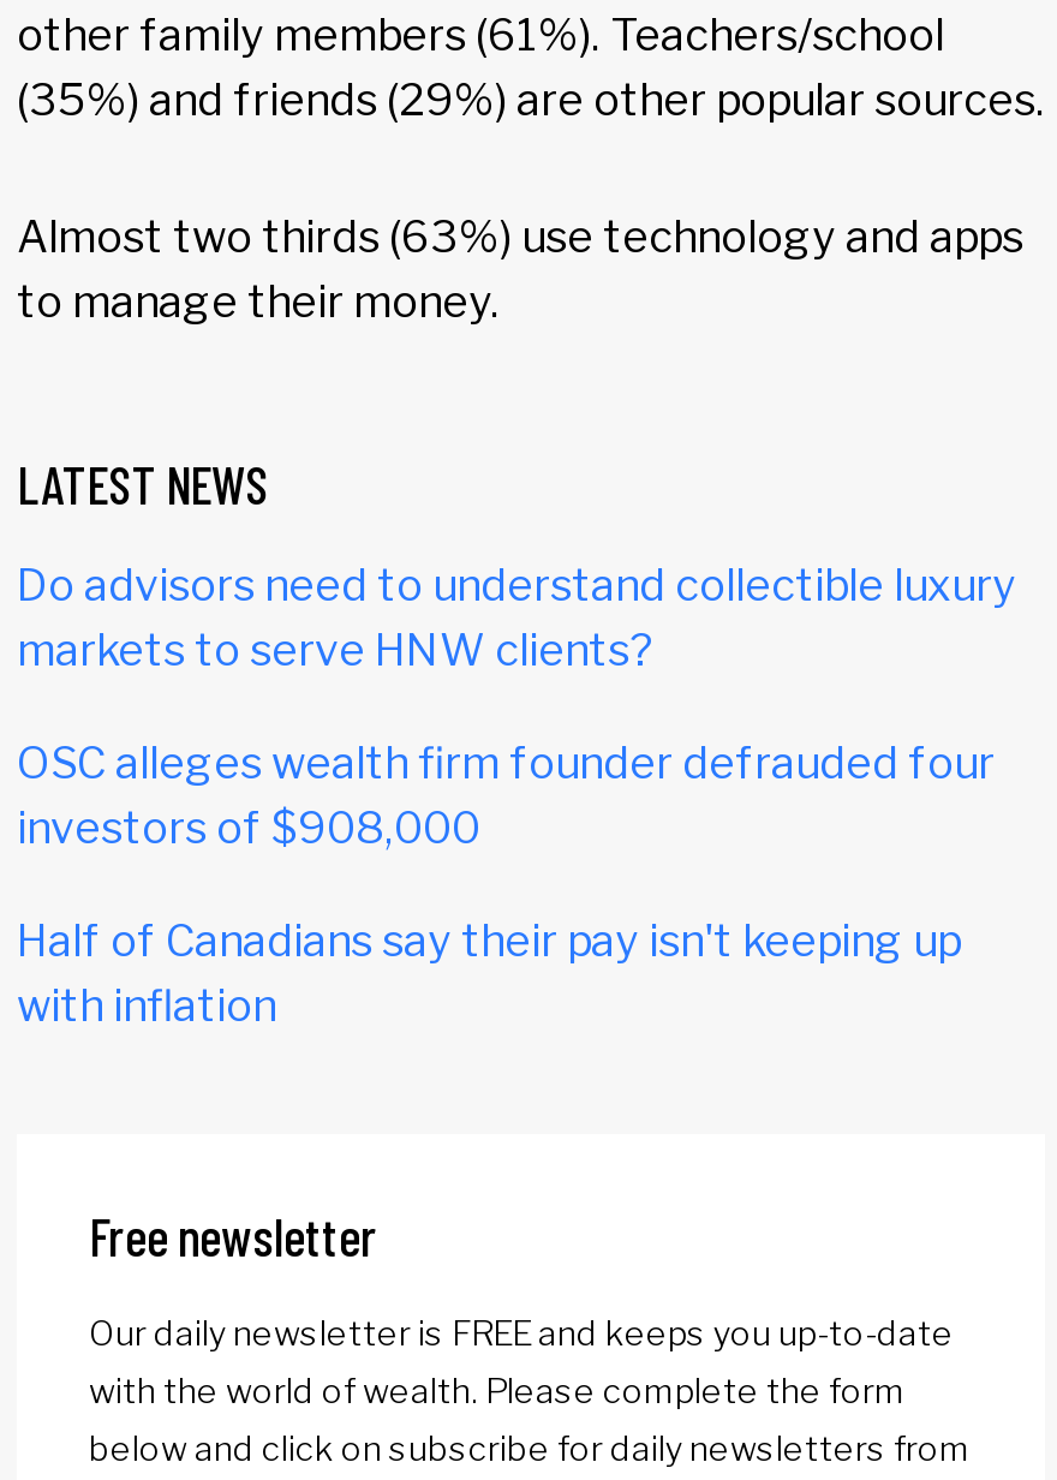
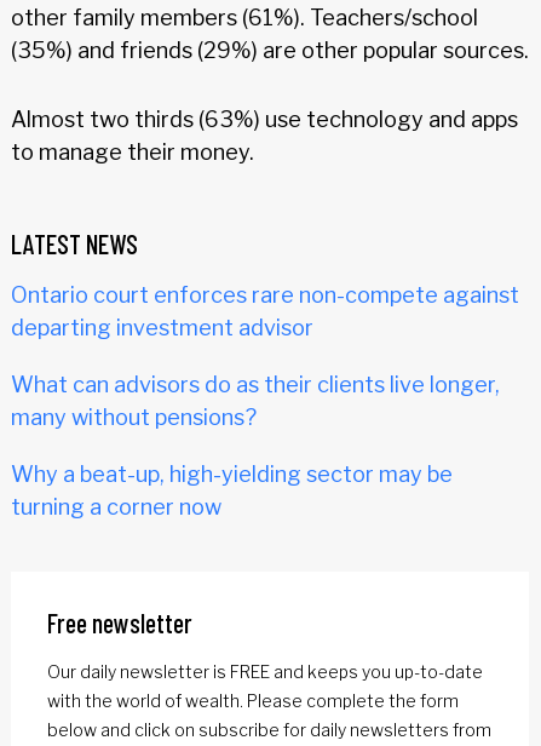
[17,559,1016,674] Do advisors need to understand collectible luxury | markets to serve HNW clients? -> [11,282,519,340] Ontario court enforces rare non-compete against | departing investment advisor
[17,737,995,852] OSC alleges wealth firm founder defrauded four | investors of $908,000 -> [11,371,500,429] What can advisors do as their clients live longer, | many without pensions?
[17,914,961,1030] Half of Canadians say their pay isn't keeping up | with inflation -> [11,461,453,519] Why a beat-up, high-yielding sector may be | turning a corner now

